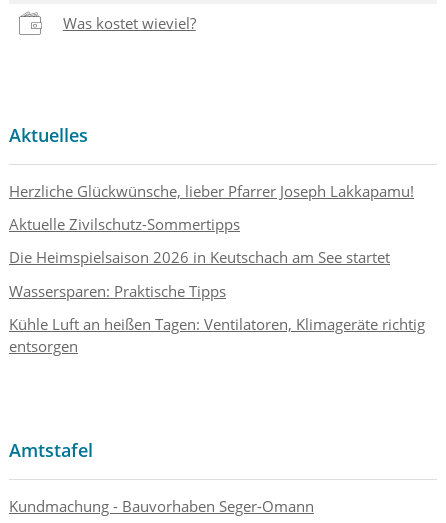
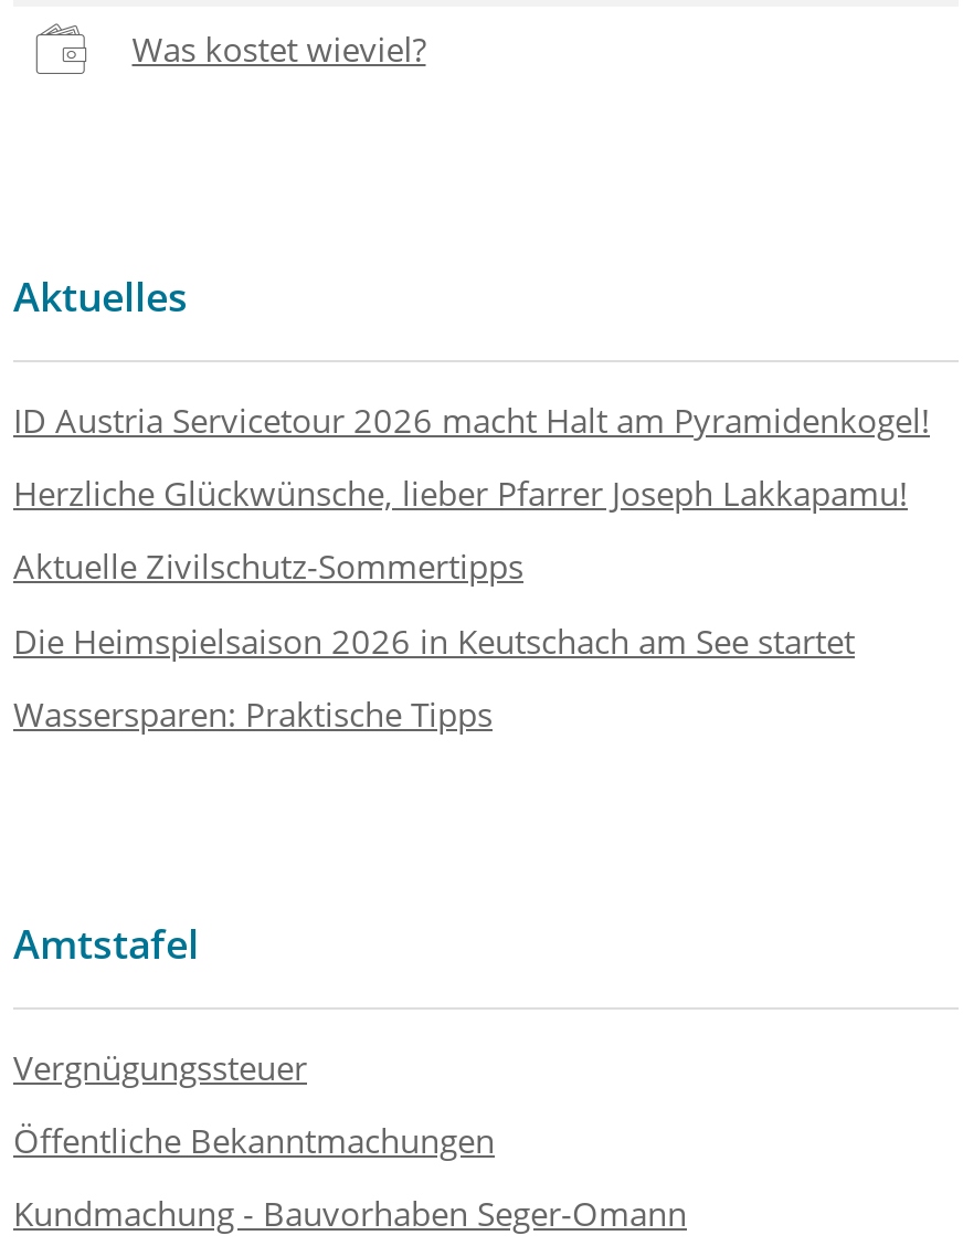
none -> [13,397,930,442] ID Austria Servicetour 2026 macht Halt am Pyramidenkogel!
[9,314,425,356] Kühle Luft an heißen Tagen: Ventilatoren, Klimageräte richtig | entsorgen -> none
moved [9,438,93,462] -> [13,917,199,970]: Amtstafel
none -> [13,1045,495,1162] Vergnügungssteuer | Öffentliche Bekanntmachungen

